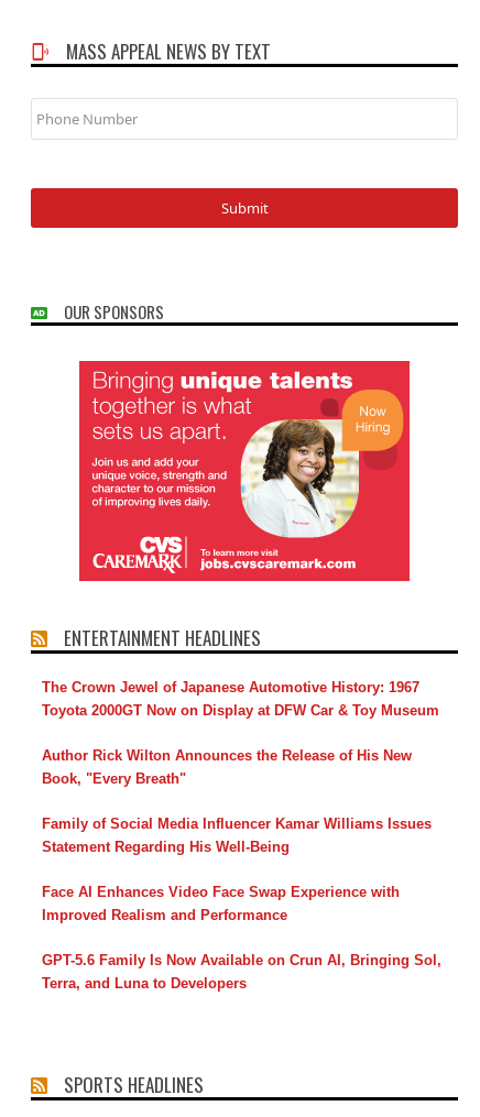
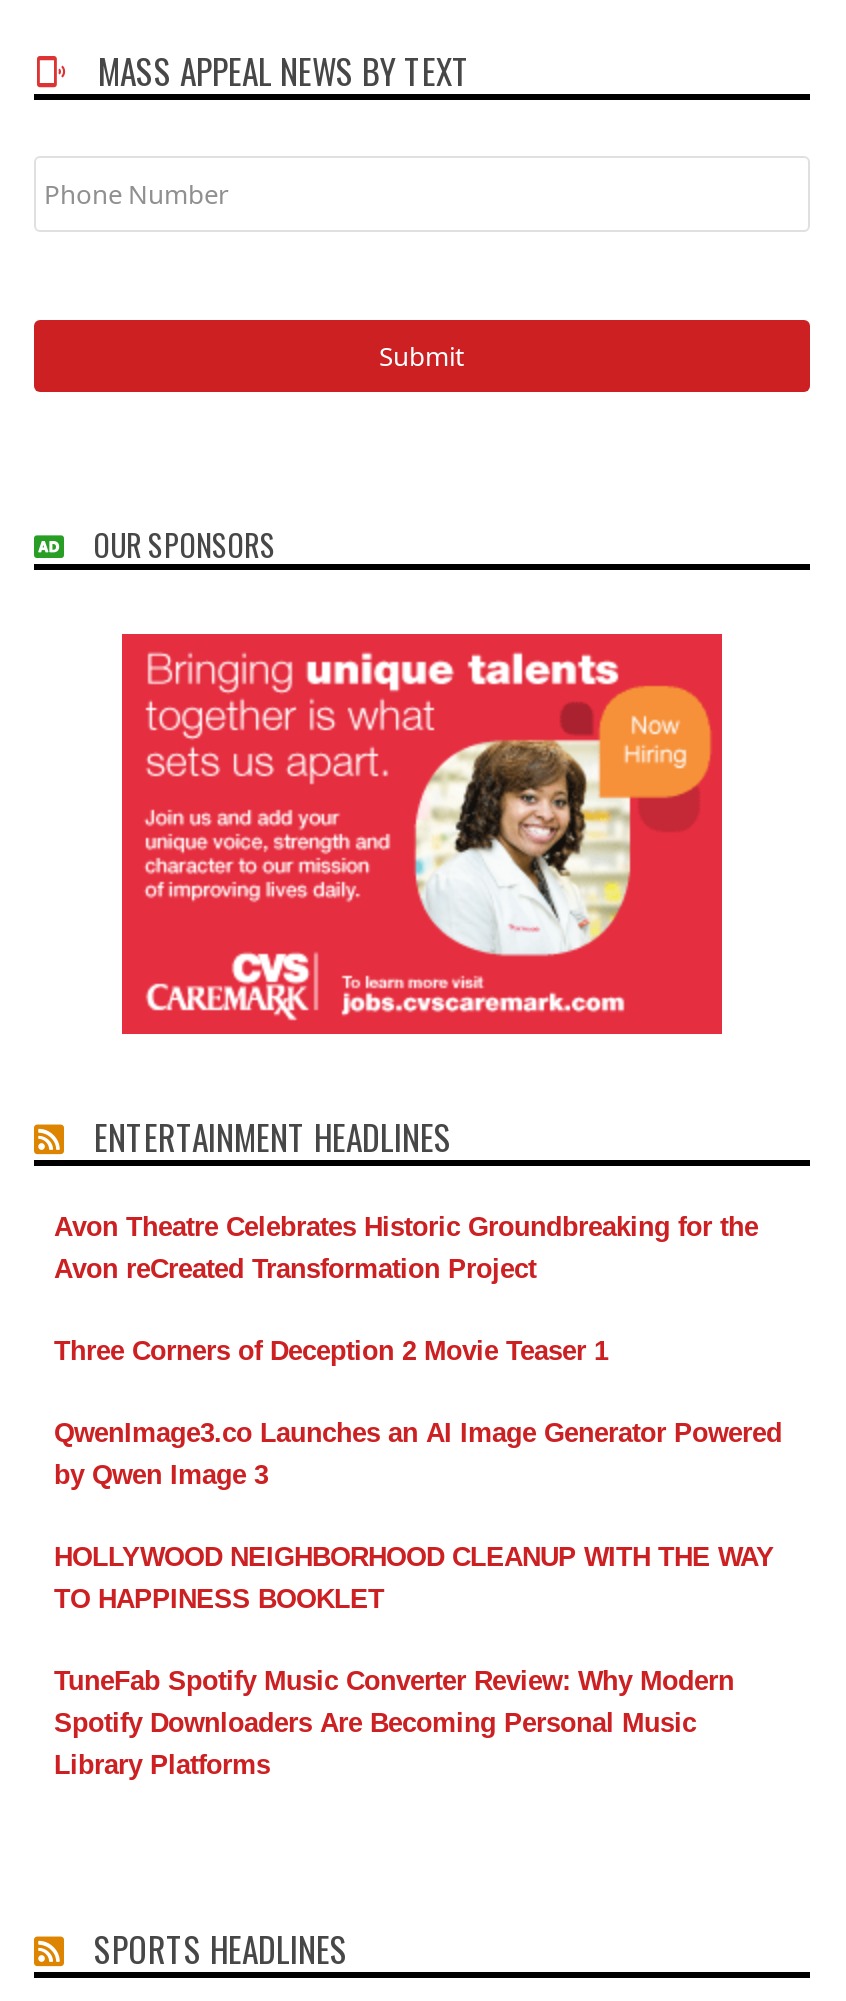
[42,679,439,719] The Crown Jewel of Japanese Automotive History: 1967 | Toyota 2000GT Now on Display at DFW Car & Toy Museum -> [54,1213,758,1285] Avon Theatre Celebrates Historic Groundbreaking for the | Avon reCreated Transformation Project
[42,748,412,787] Author Rick Wilton Announces the Release of His New | Book, "Every Breath" -> [54,1337,608,1367] Three Corners of Deception 2 Movie Teaser 1
[42,816,432,856] Family of Social Media Influencer Kamar Williams Issues | Statement Regarding His Well-Being -> [54,1419,782,1491] QwenImage3.co Launches an AI Image Generator Powered | by Qwen Image 3
[42,884,400,924] Face AI Enhances Video Face Swap Experience with | Improved Realism and Performance -> [54,1543,774,1615] HOLLYWOOD NEIGHBORHOOD CLEANUP WITH THE WAY | TO HAPPINESS BOOKLET
[42,952,441,992] GPT-5.6 Family Is Now Available on Crun AI, Bringing Sol, | Terra, and Luna to Developers -> [54,1667,734,1781] TuneFab Spotify Music Converter Review: Why Modern | Spotify Downloaders Are Becoming Personal Music | Library Platforms

